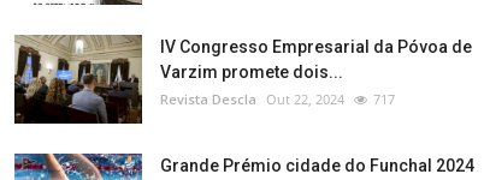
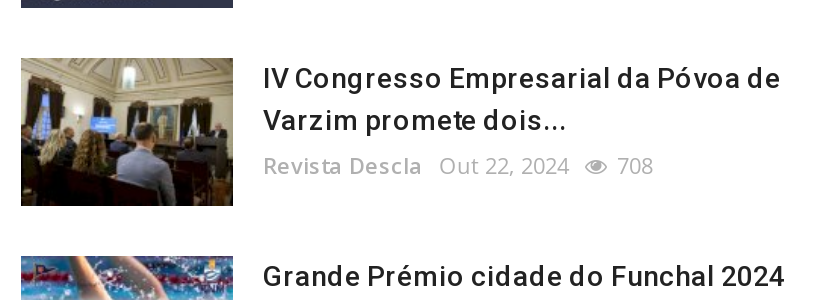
[160,90,395,108] Revista Descla Out 22, 2024 717 -> [263,149,653,179] Revista Descla Out 22, 2024 708

